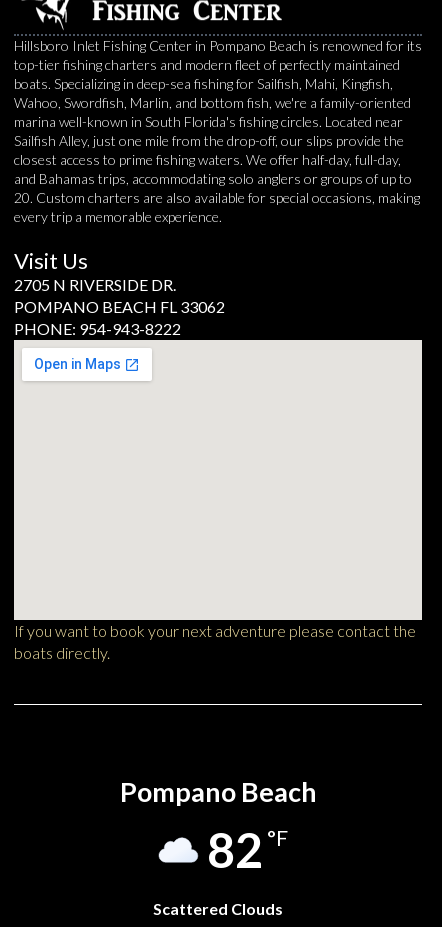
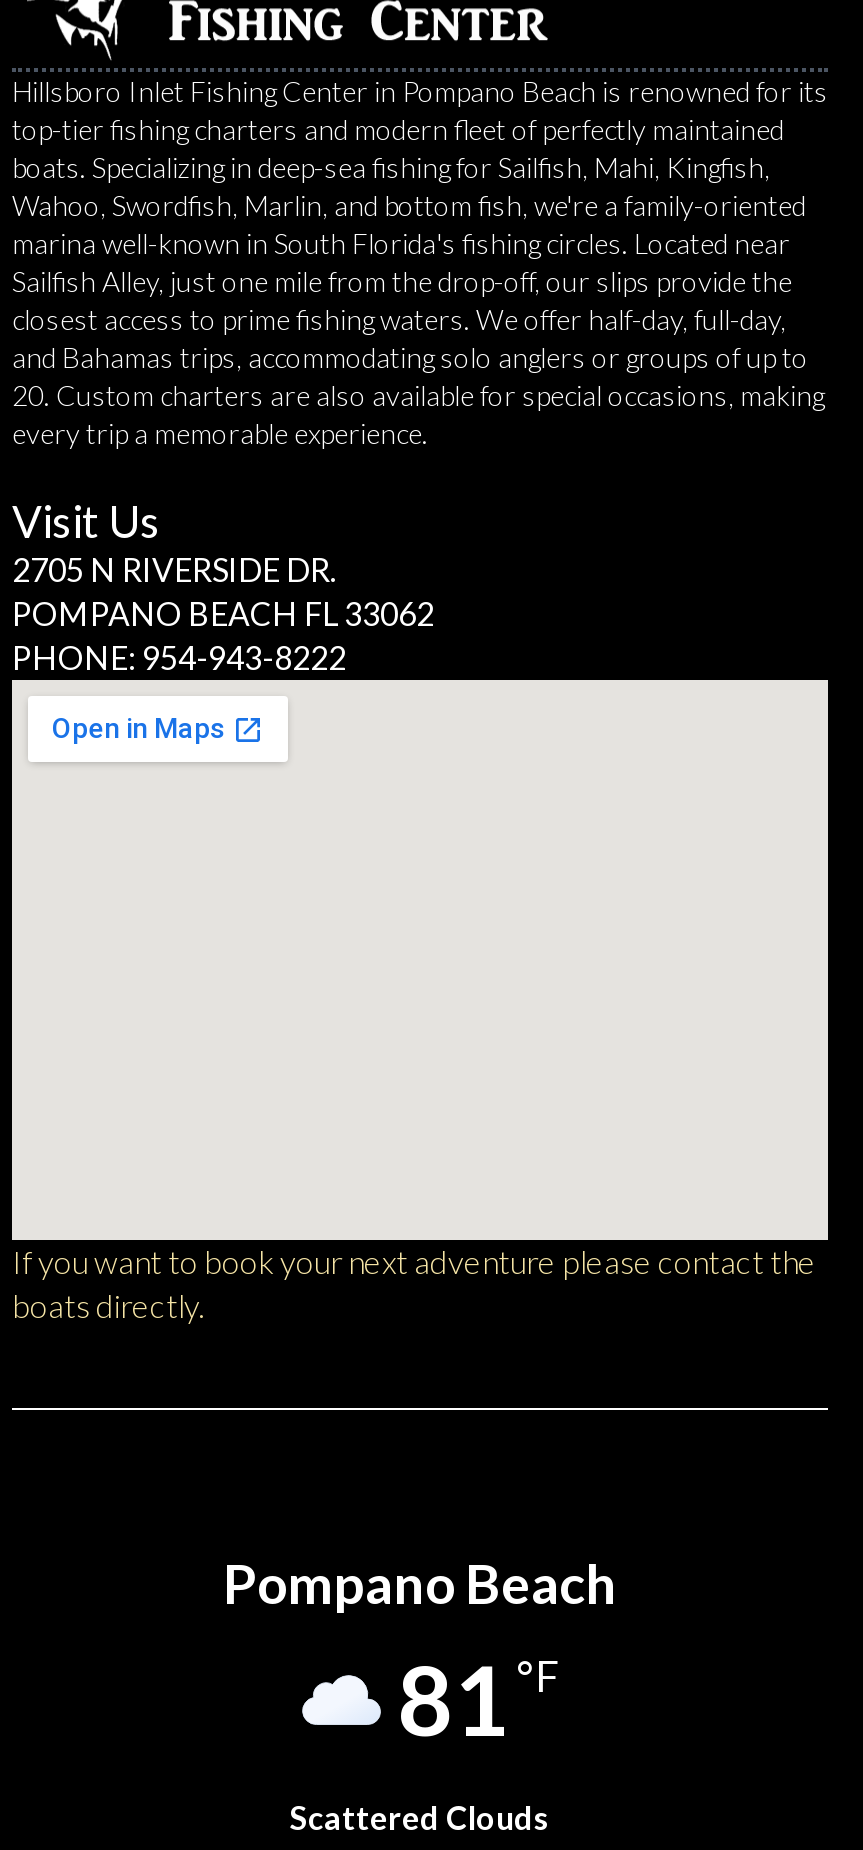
[206,821,287,878] 82 °F -> [397,1643,559,1757] 81 °F

